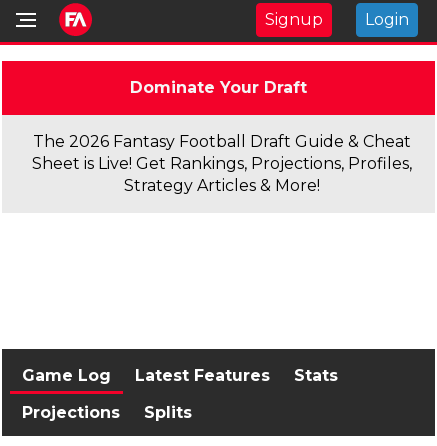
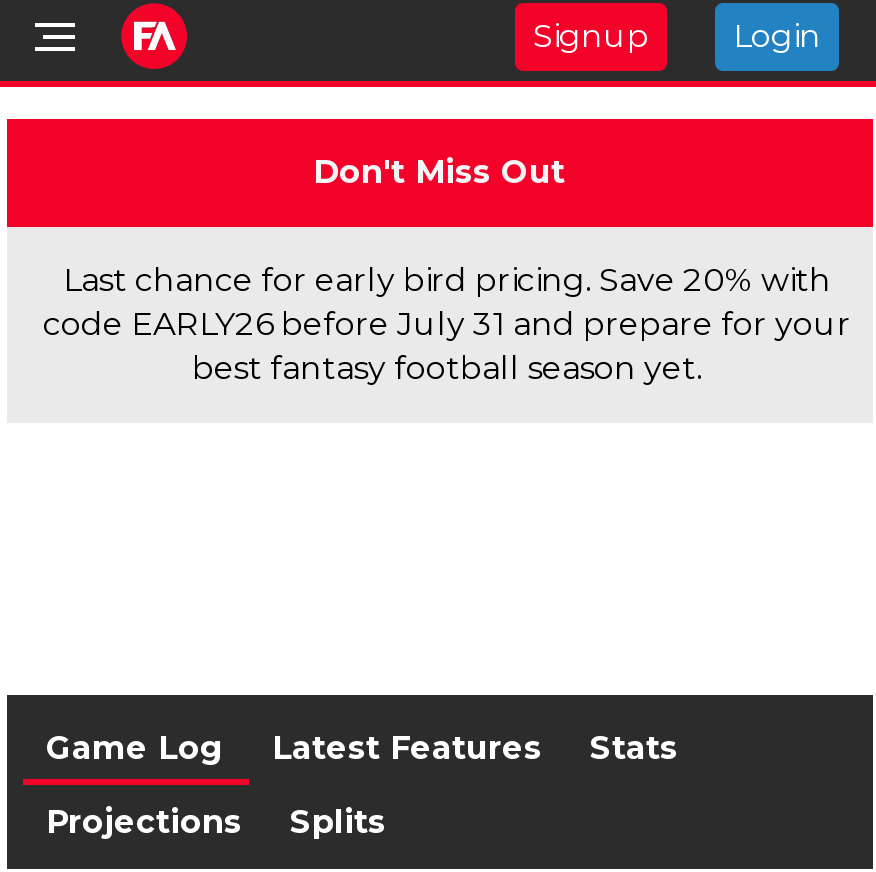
[129,78,306,97] Dominate Your Draft -> [313,153,565,191] Don't Miss Out
[32,132,412,195] The 2026 Fantasy Football Draft Guide & Cheat | Sheet is Live! Get Rankings, Projections, Profiles, | Strategy Articles & More! -> [43,261,851,387] Last chance for early bird pricing. Save 20% with | code EARLY26 before July 31 and prepare for your | best fantasy football season yet.

